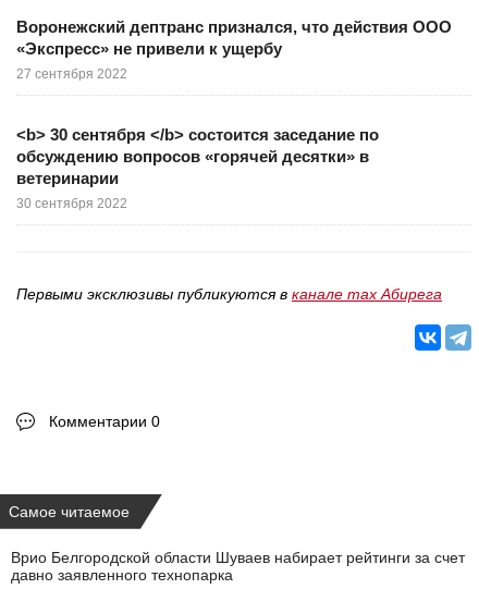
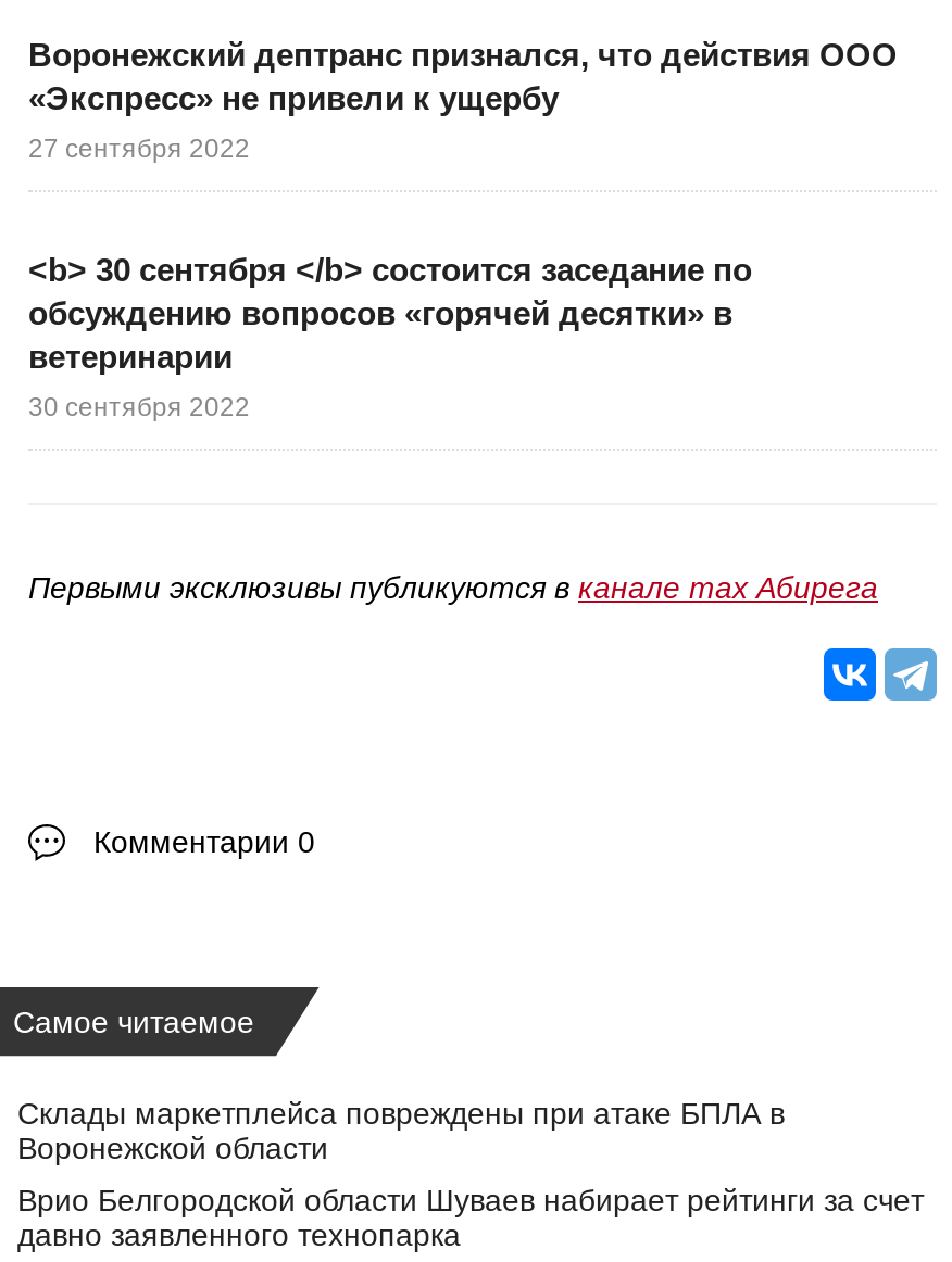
none -> [17,1095,785,1164] Склады маркетплейса повреждены при атаке БПЛА в | Воронежской области

